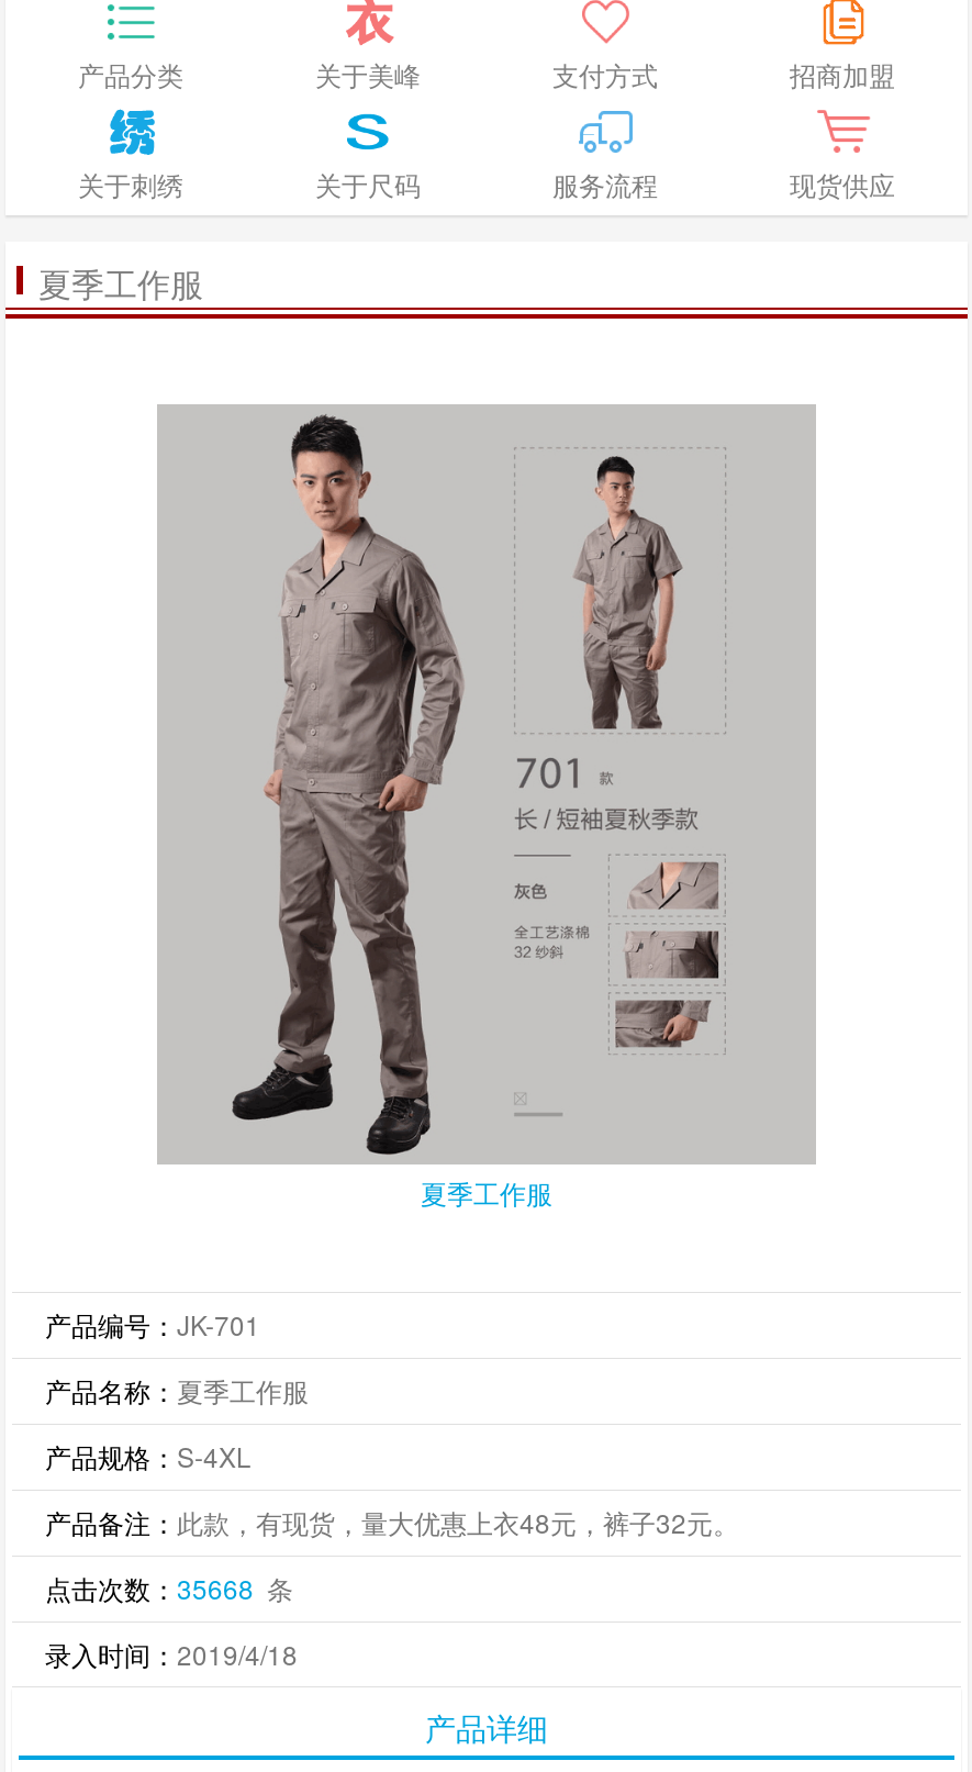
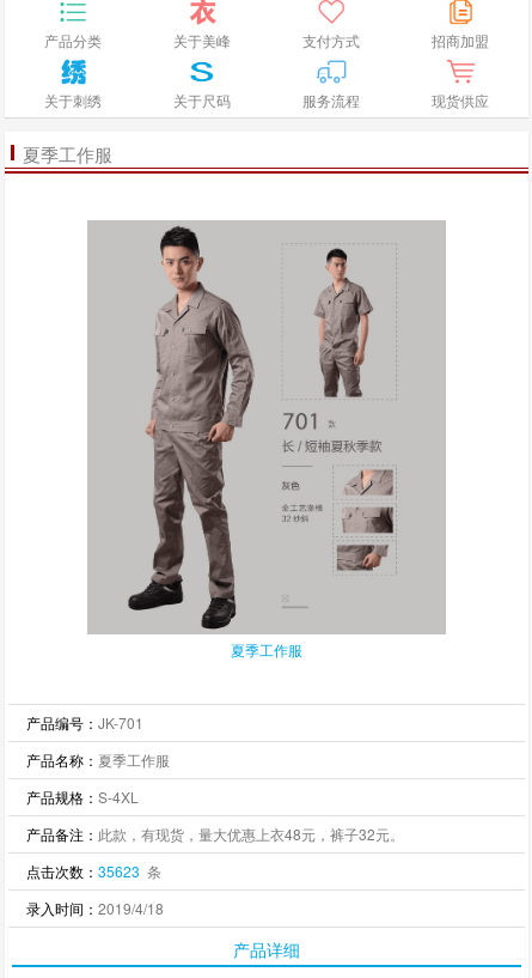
[45,1569,293,1606] 点击次数：35668条 -> [26,861,161,881] 点击次数：35623条

